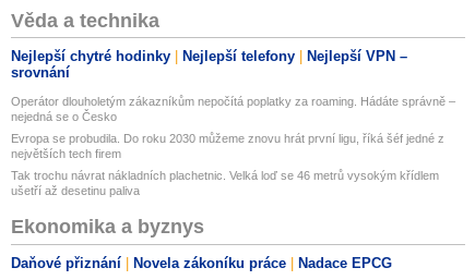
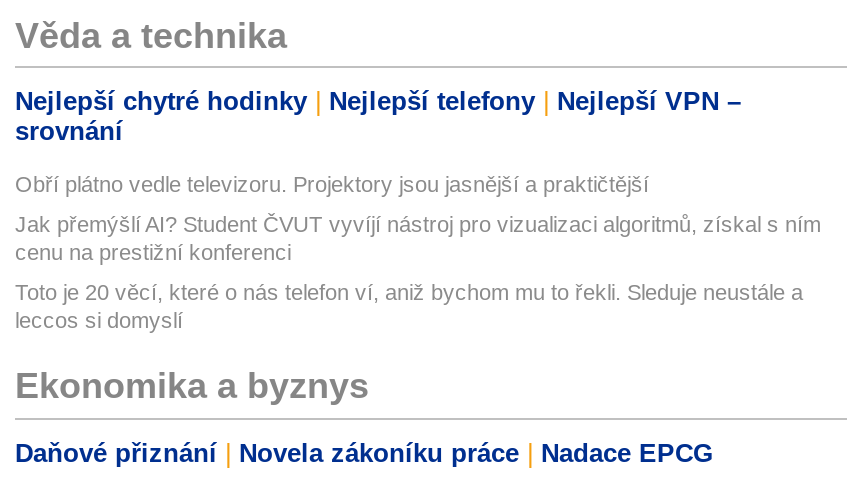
[11,95,455,124] Operátor dlouholetým zákazníkům nepočítá poplatky za roaming. Hádáte správně – | nejedná se o Česko -> [15,173,649,197] Obří plátno vedle televizoru. Projektory jsou jasnější a praktičtější
[11,132,444,161] Evropa se probudila. Do roku 2030 můžeme znovu hrát první ligu, říká šéf jedné z | největších tech firem -> [15,213,821,265] Jak přemýšlí AI? Student ČVUT vyvíjí nástroj pro vizualizaci algoritmů, získal s ním | cenu na prestižní konferenci
[11,169,439,198] Tak trochu návrat nákladních plachetnic. Velká loď se 46 metrů vysokým křídlem | ušetří až desetinu paliva -> [15,281,803,333] Toto je 20 věcí, které o nás telefon ví, aniž bychom mu to řekli. Sleduje neustále a | leccos si domyslí

